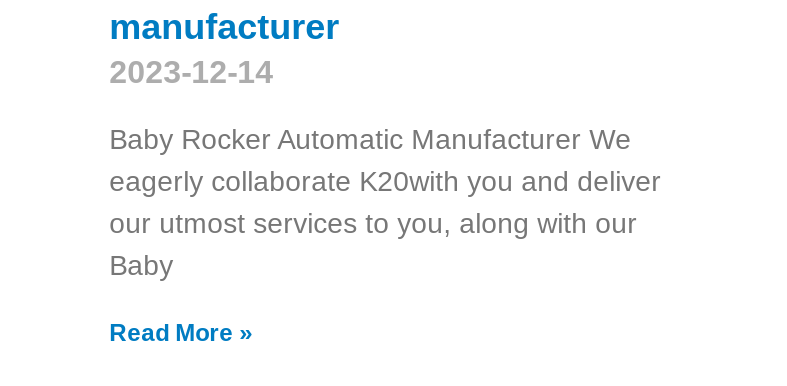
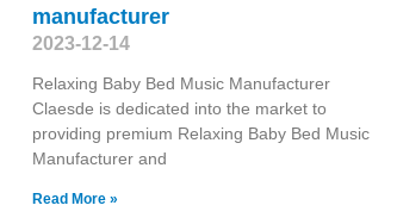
[109,123,661,281] Baby Rocker Automatic Manufacturer We | eagerly collaborate K20with you and deliver | our utmost services to you, along with our | Baby -> [32,73,369,168] Relaxing Baby Bed Music Manufacturer | Claesde is dedicated into the market to | providing premium Relaxing Baby Bed Music | Manufacturer and

